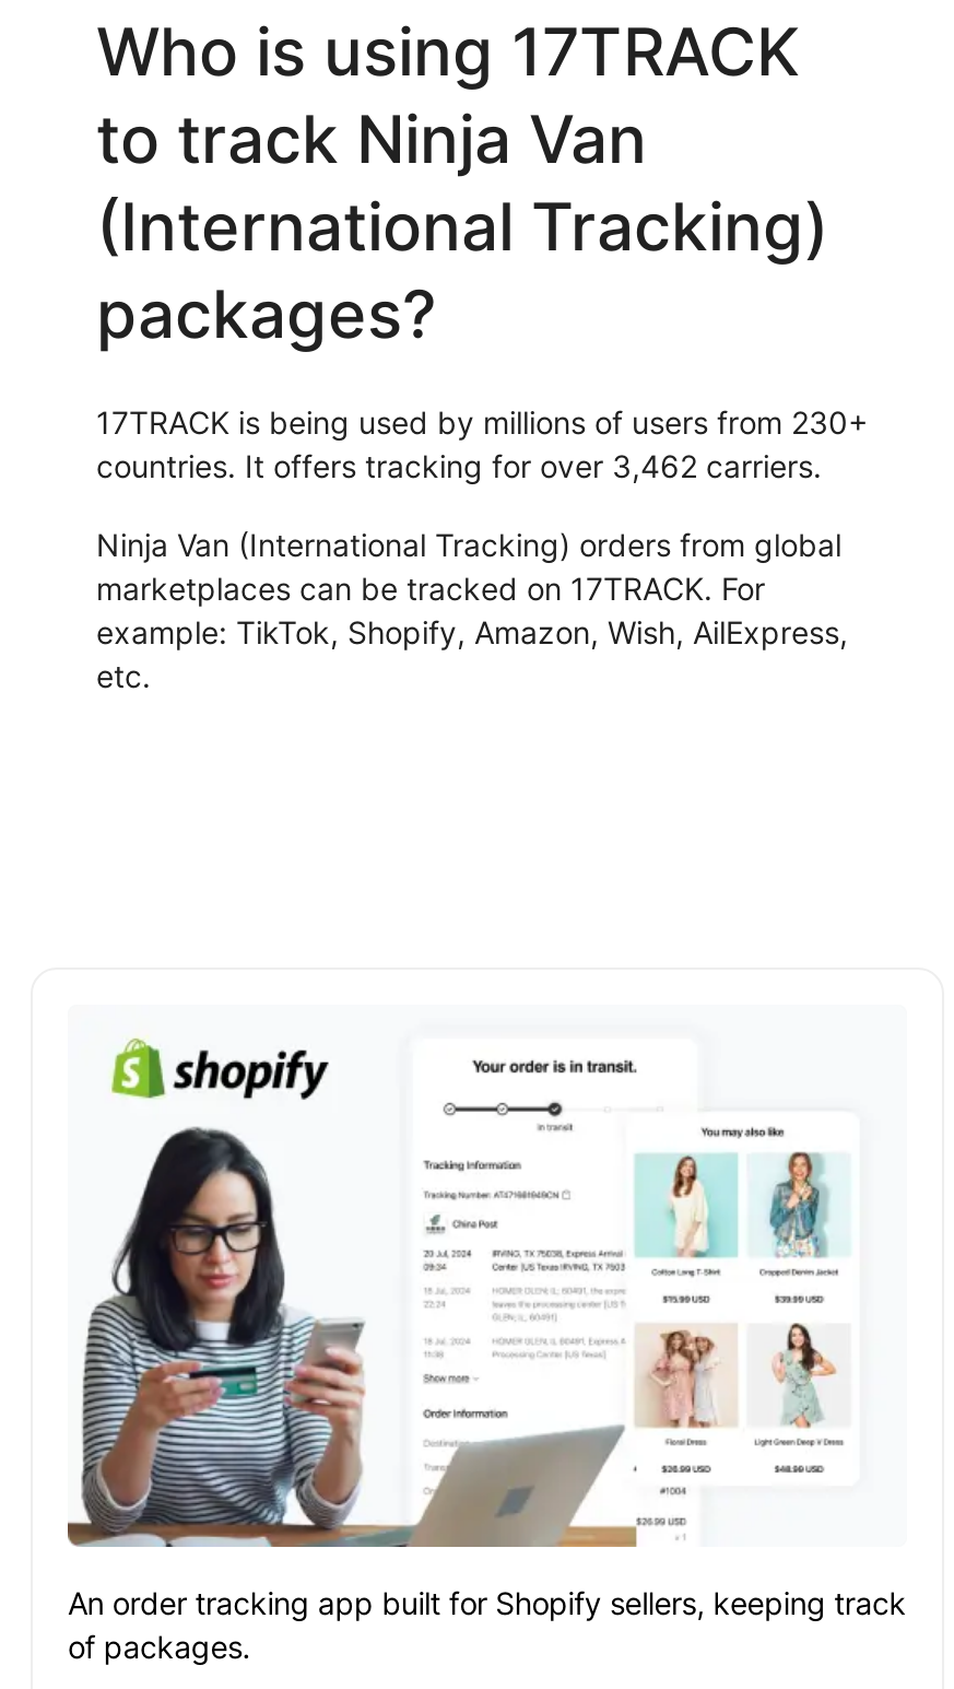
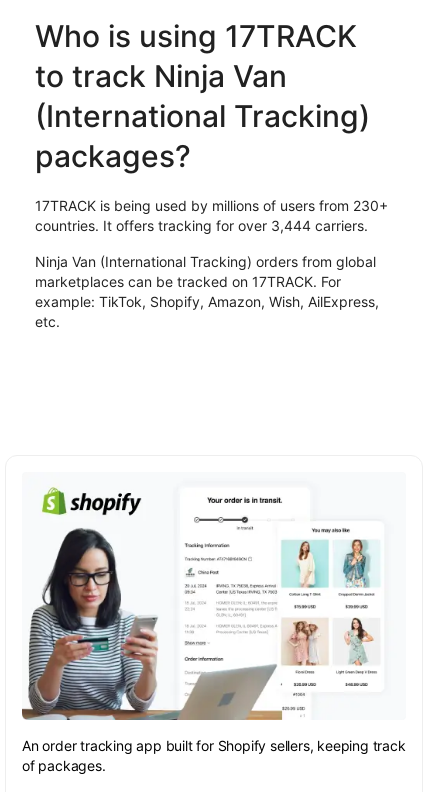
[96,447,822,484] countries. It offers tracking for over 3,462 carriers. -> [35,217,368,234] countries. It offers tracking for over 3,444 carriers.

